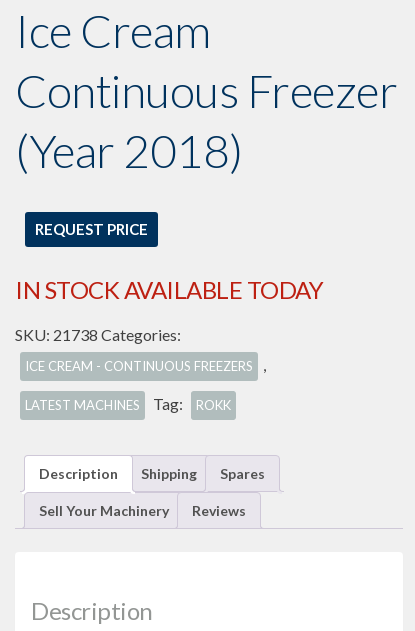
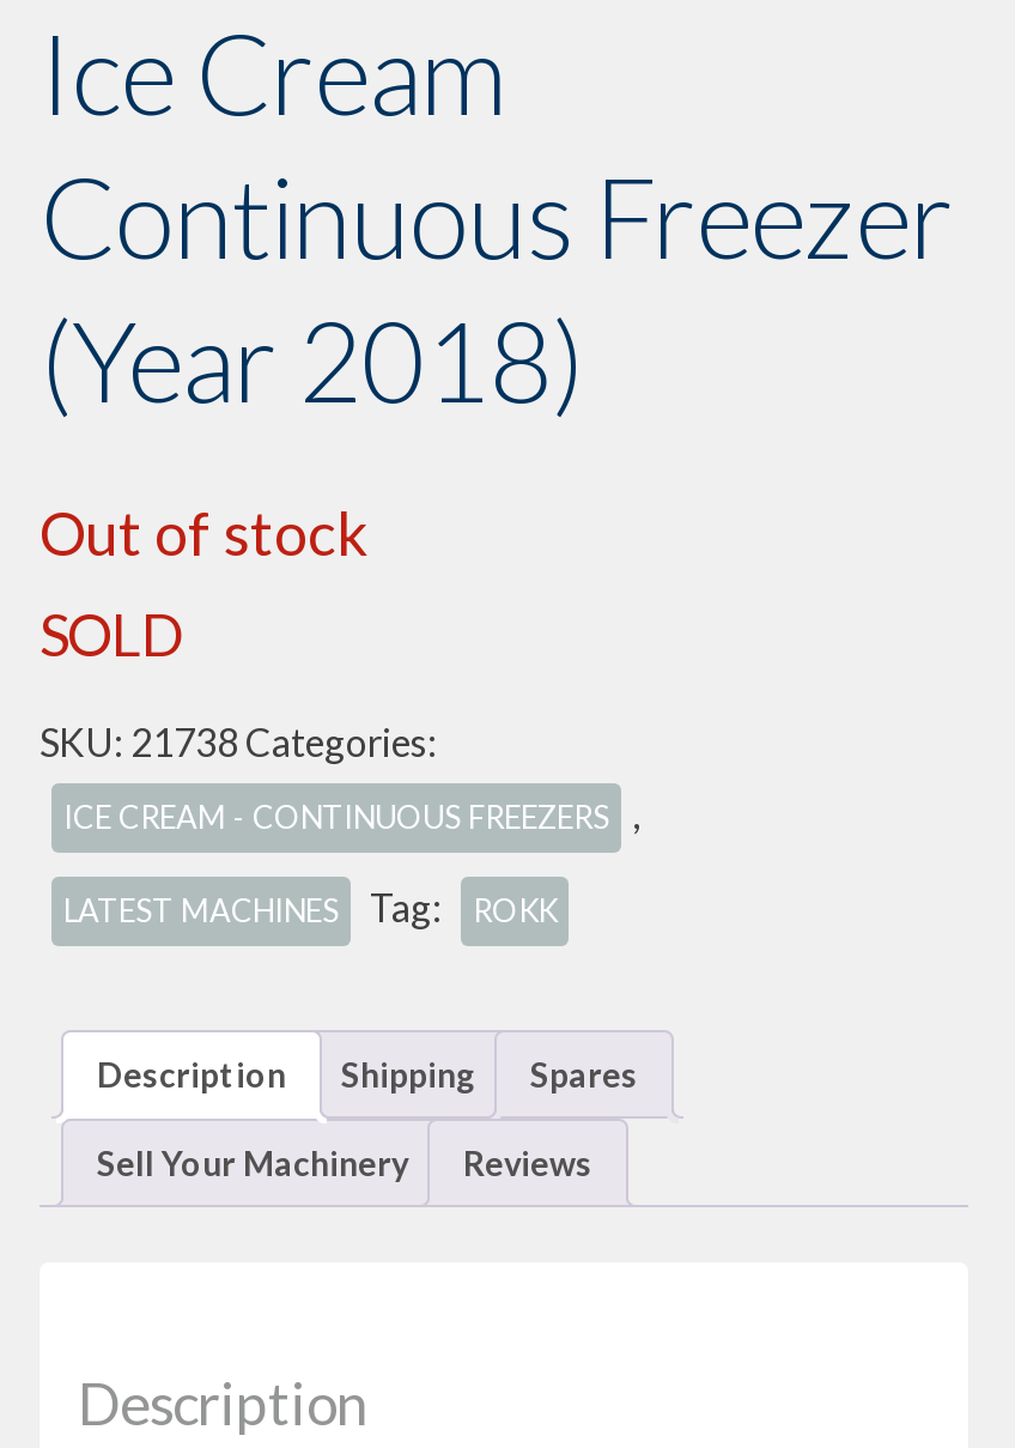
[15,220,323,304] REQUEST PRICE | IN STOCK AVAILABLE TODAY -> [39,496,367,668] Out of stock | SOLD

